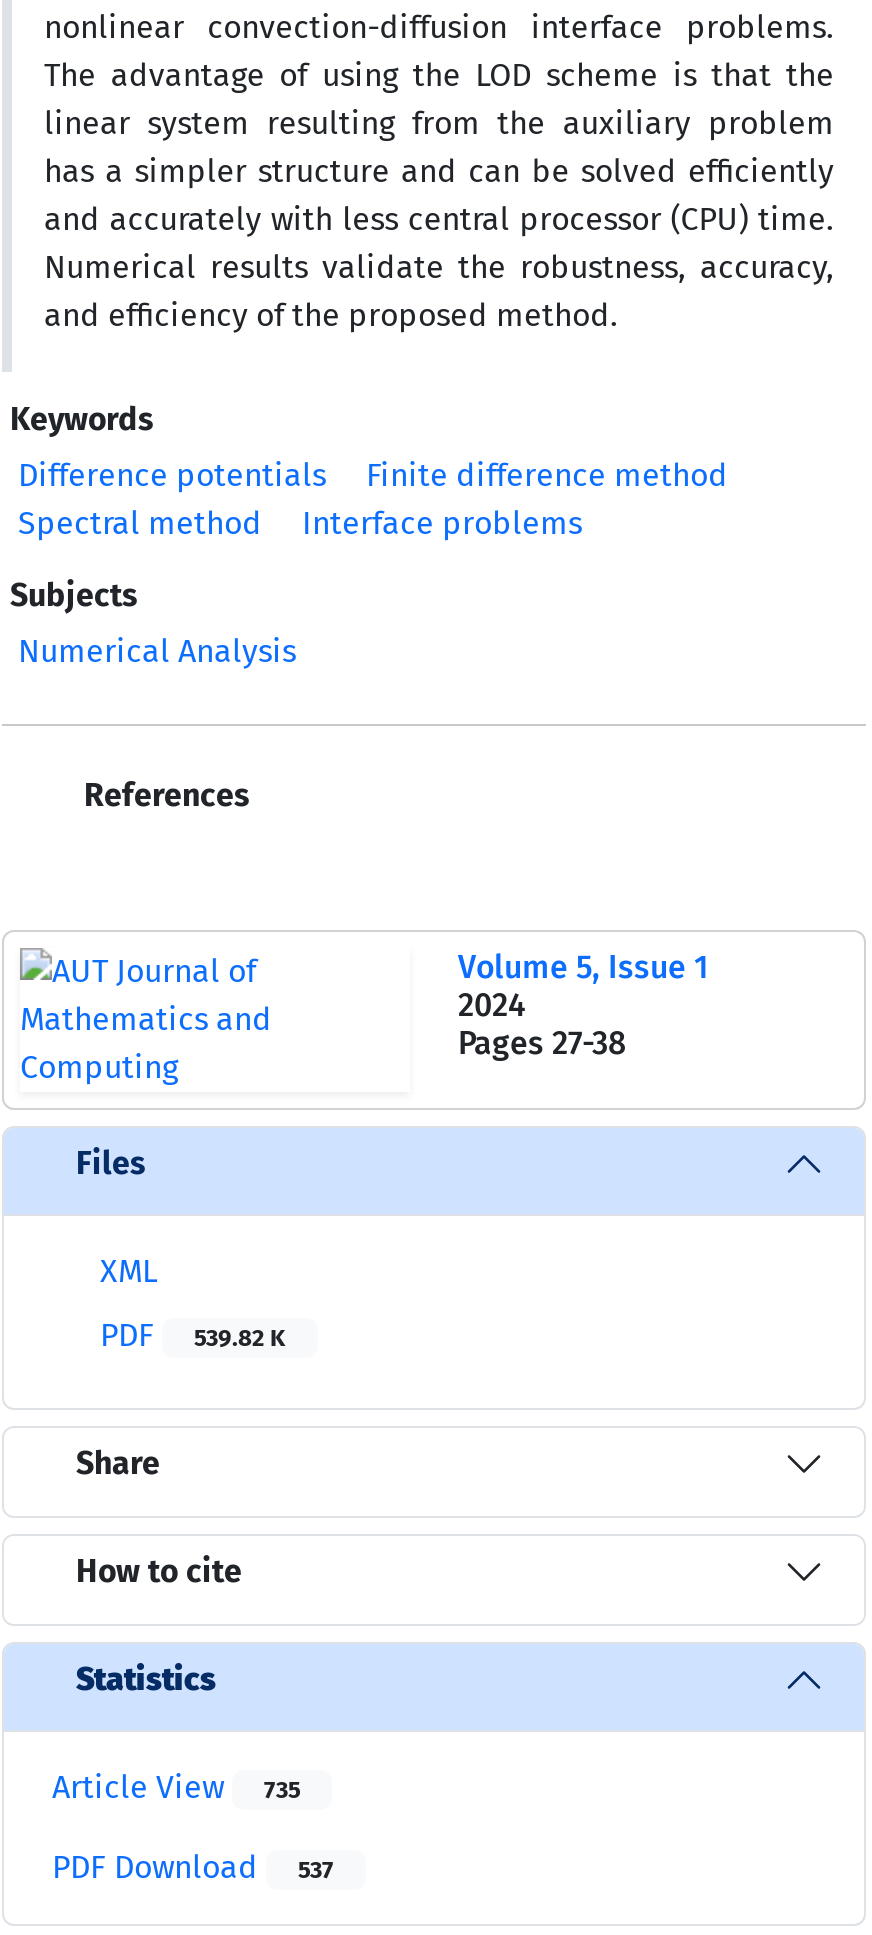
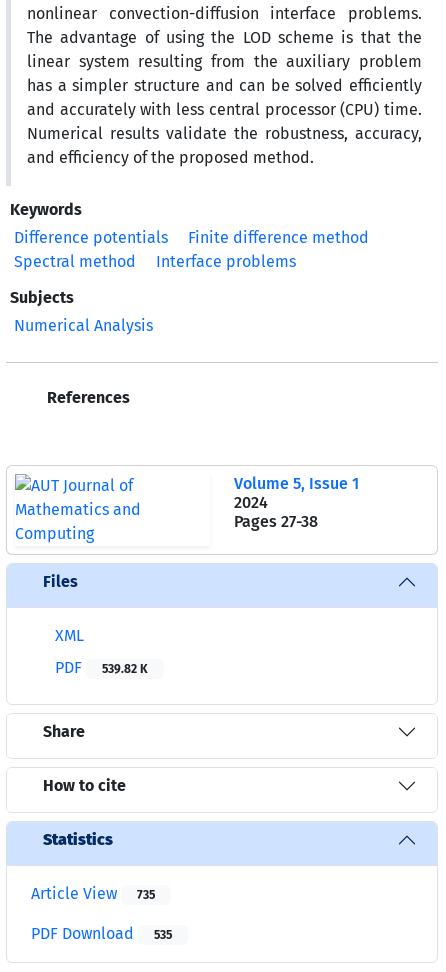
[52,1848,334,1886] PDF Download 537 -> [31,924,172,943] PDF Download 535

